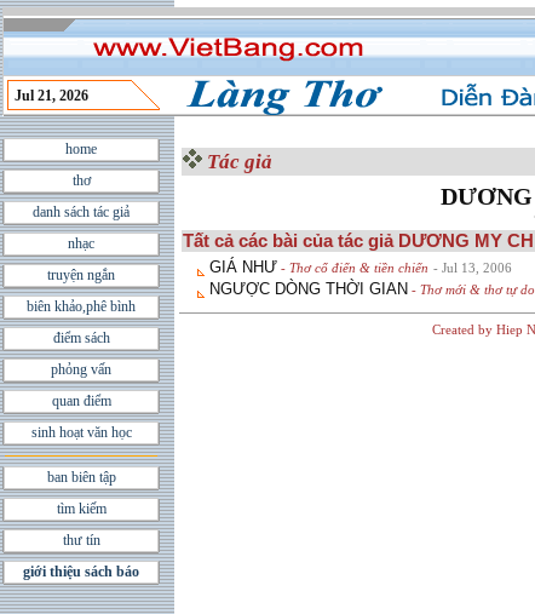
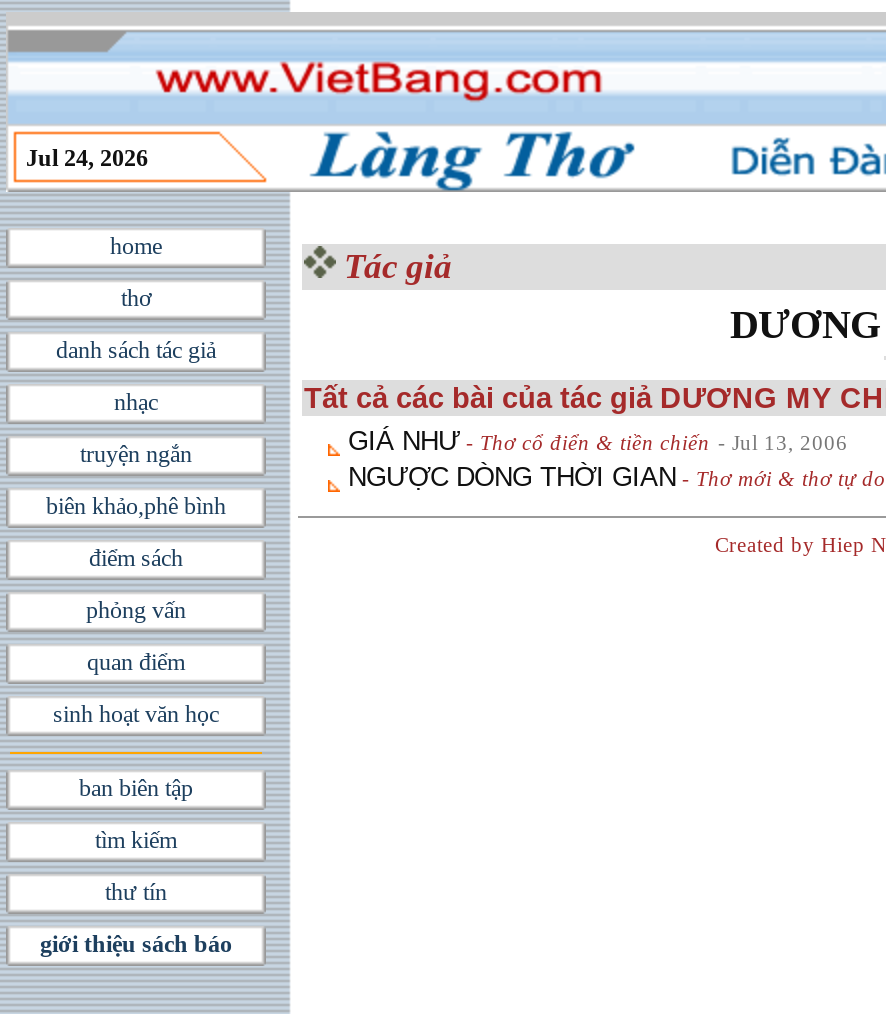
[11,87,88,104] Jul 21, 2026 -> [20,144,148,172] Jul 24, 2026

